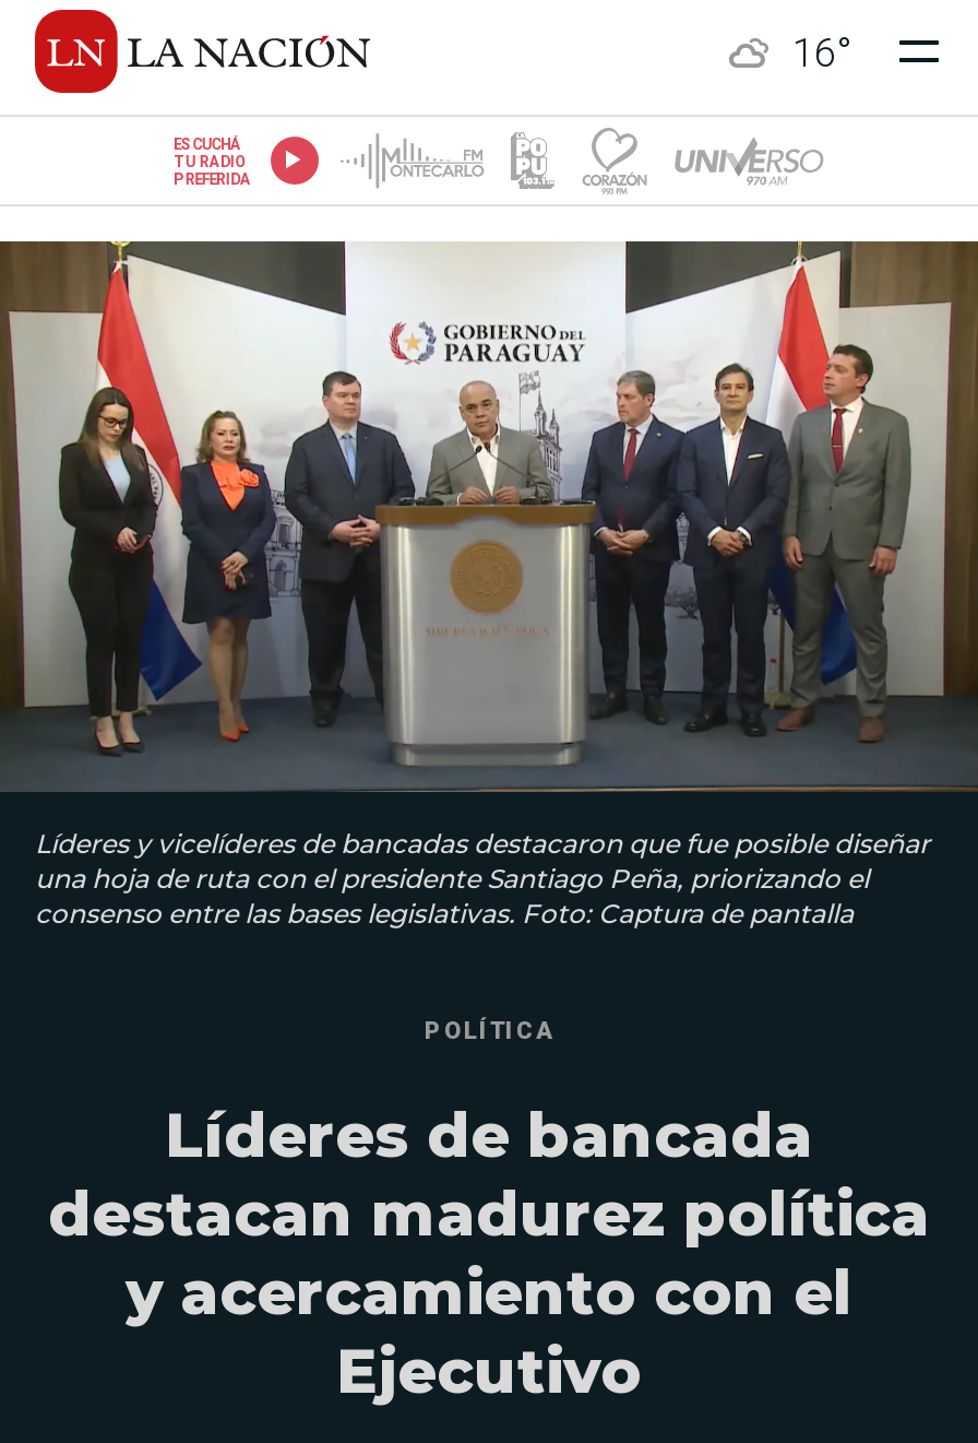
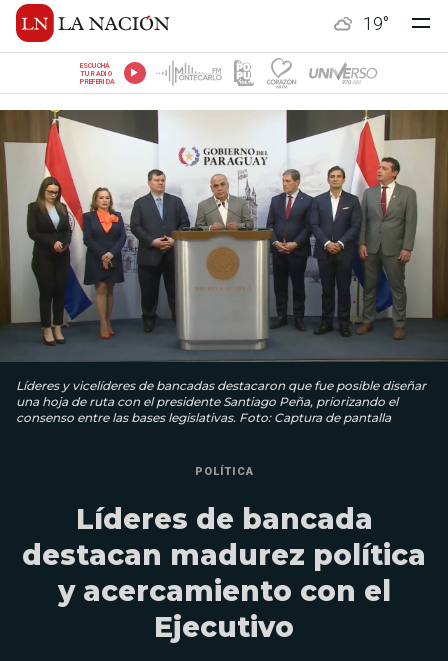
[792,29,849,75] 16° -> [363,13,389,34] 19°

